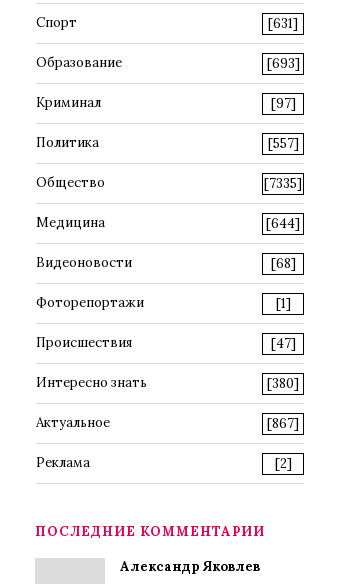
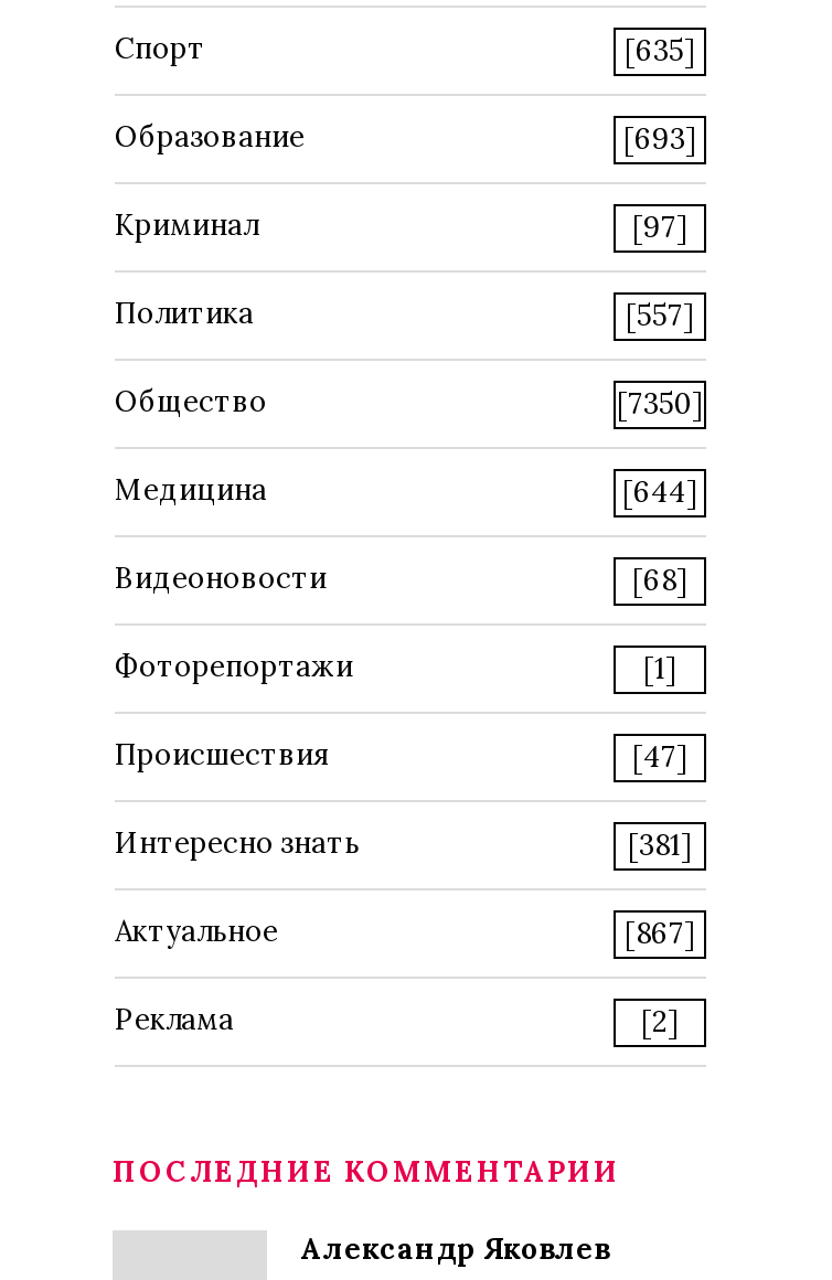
[268,15,298,32] [631] -> [625,32,695,70] [635]
[264,175,302,192] [7335] -> [617,385,703,423] [7350]
[267,375,299,392] [380] -> [628,826,692,864] [381]

